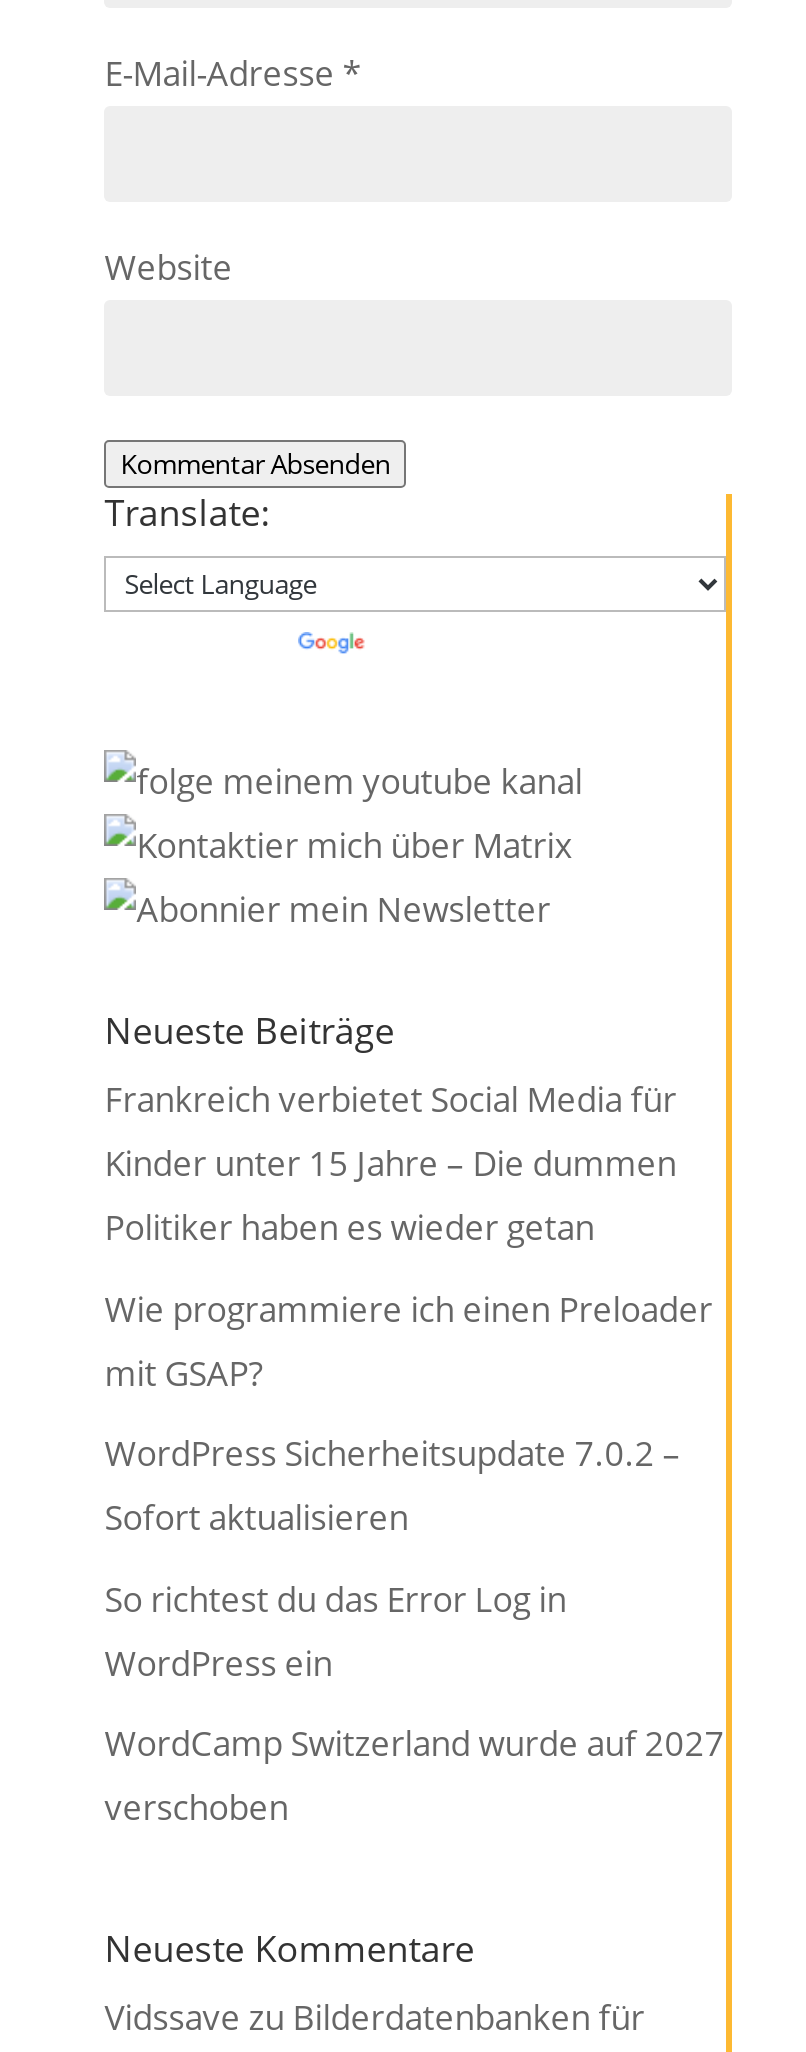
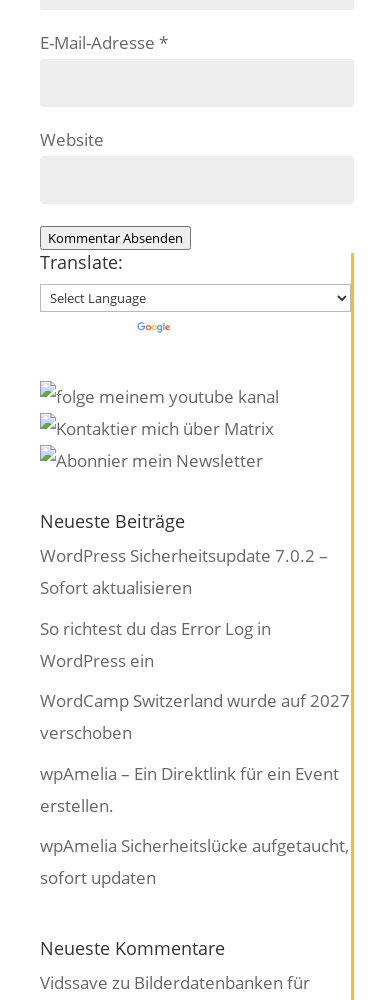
[104,1077,712,1396] Frankreich verbietet Social Media für | Kinder unter 15 Jahre – Die dummen | Politiker haben es wieder getan | Wie programmiere ich einen Preloader | mit GSAP? -> none
moved [104,1431,724,1831] -> [40,544,350,744]: WordPress Sicherheitsupdate 7.0.2 – | Sofort aktualisieren | So richtest du das Error Log in | WordPress ein | WordCamp Switzerland wurde auf 2027 | verschoben
none -> [40,762,349,889] wpAmelia – Ein Direktlink für ein Event | erstellen. | wpAmelia Sicherheitslücke aufgetaucht, | sofort updaten

